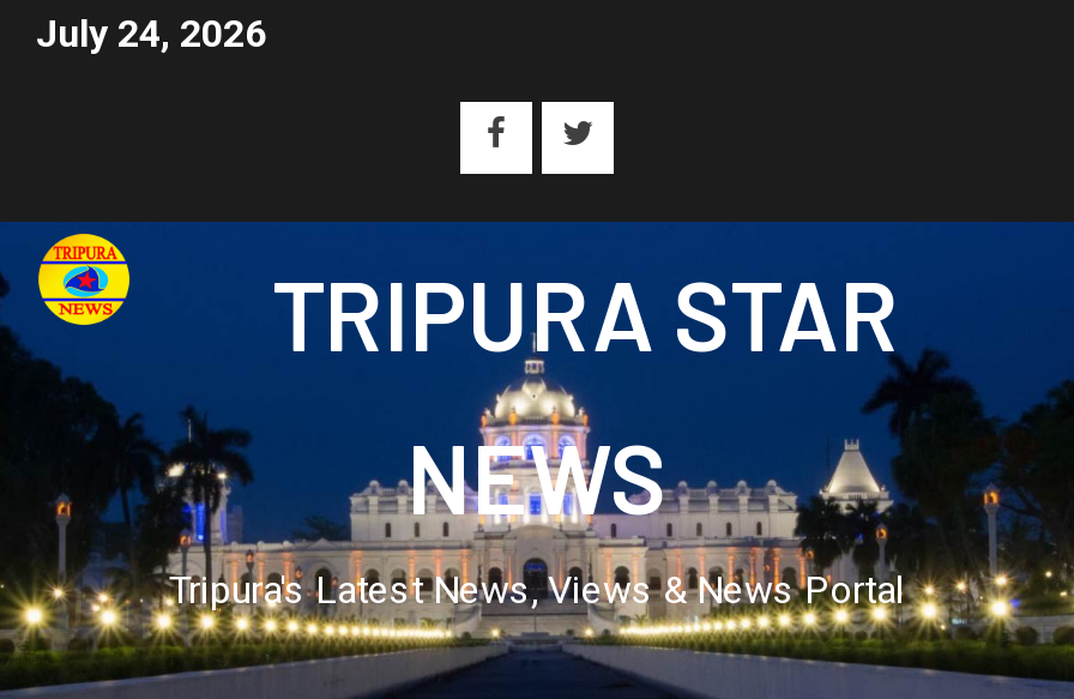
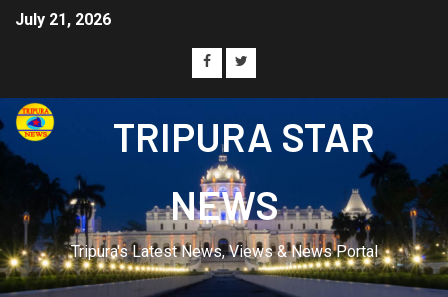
[36,12,266,57] July 24, 2026 -> [15,10,111,29] July 21, 2026

